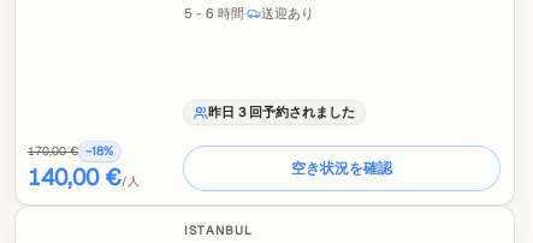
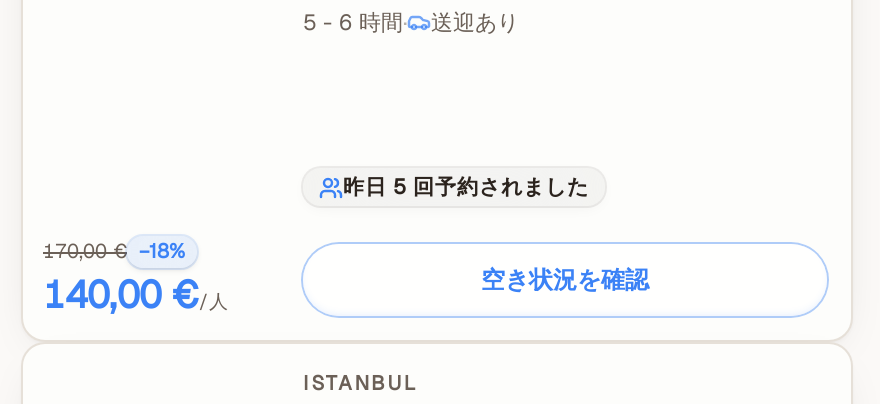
[208,103,355,120] 昨日 3 回予約されました -> [343,172,589,200] 昨日 5 回予約されました

